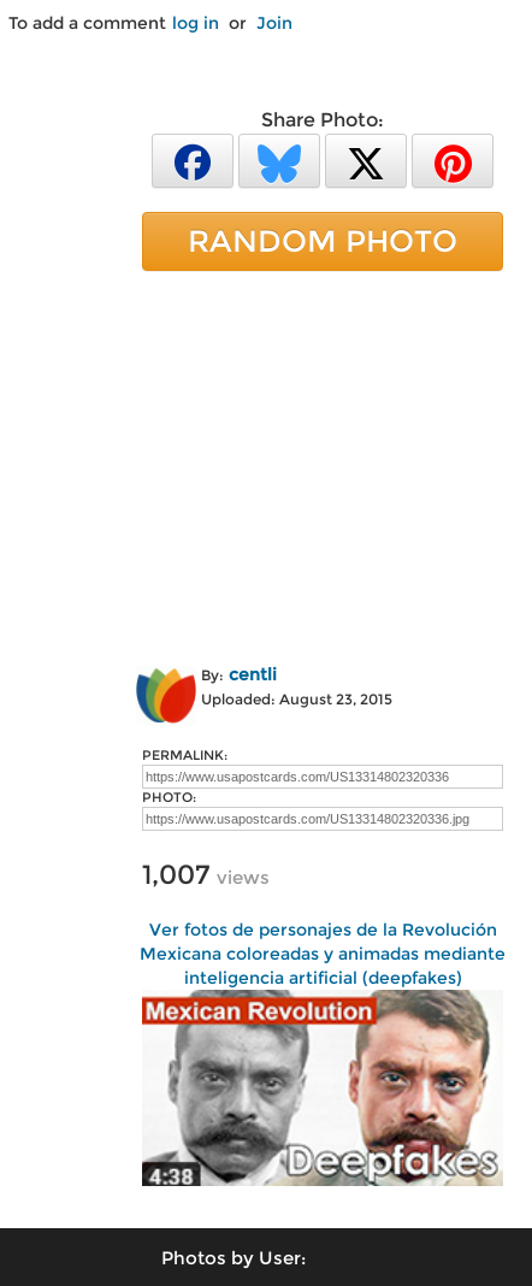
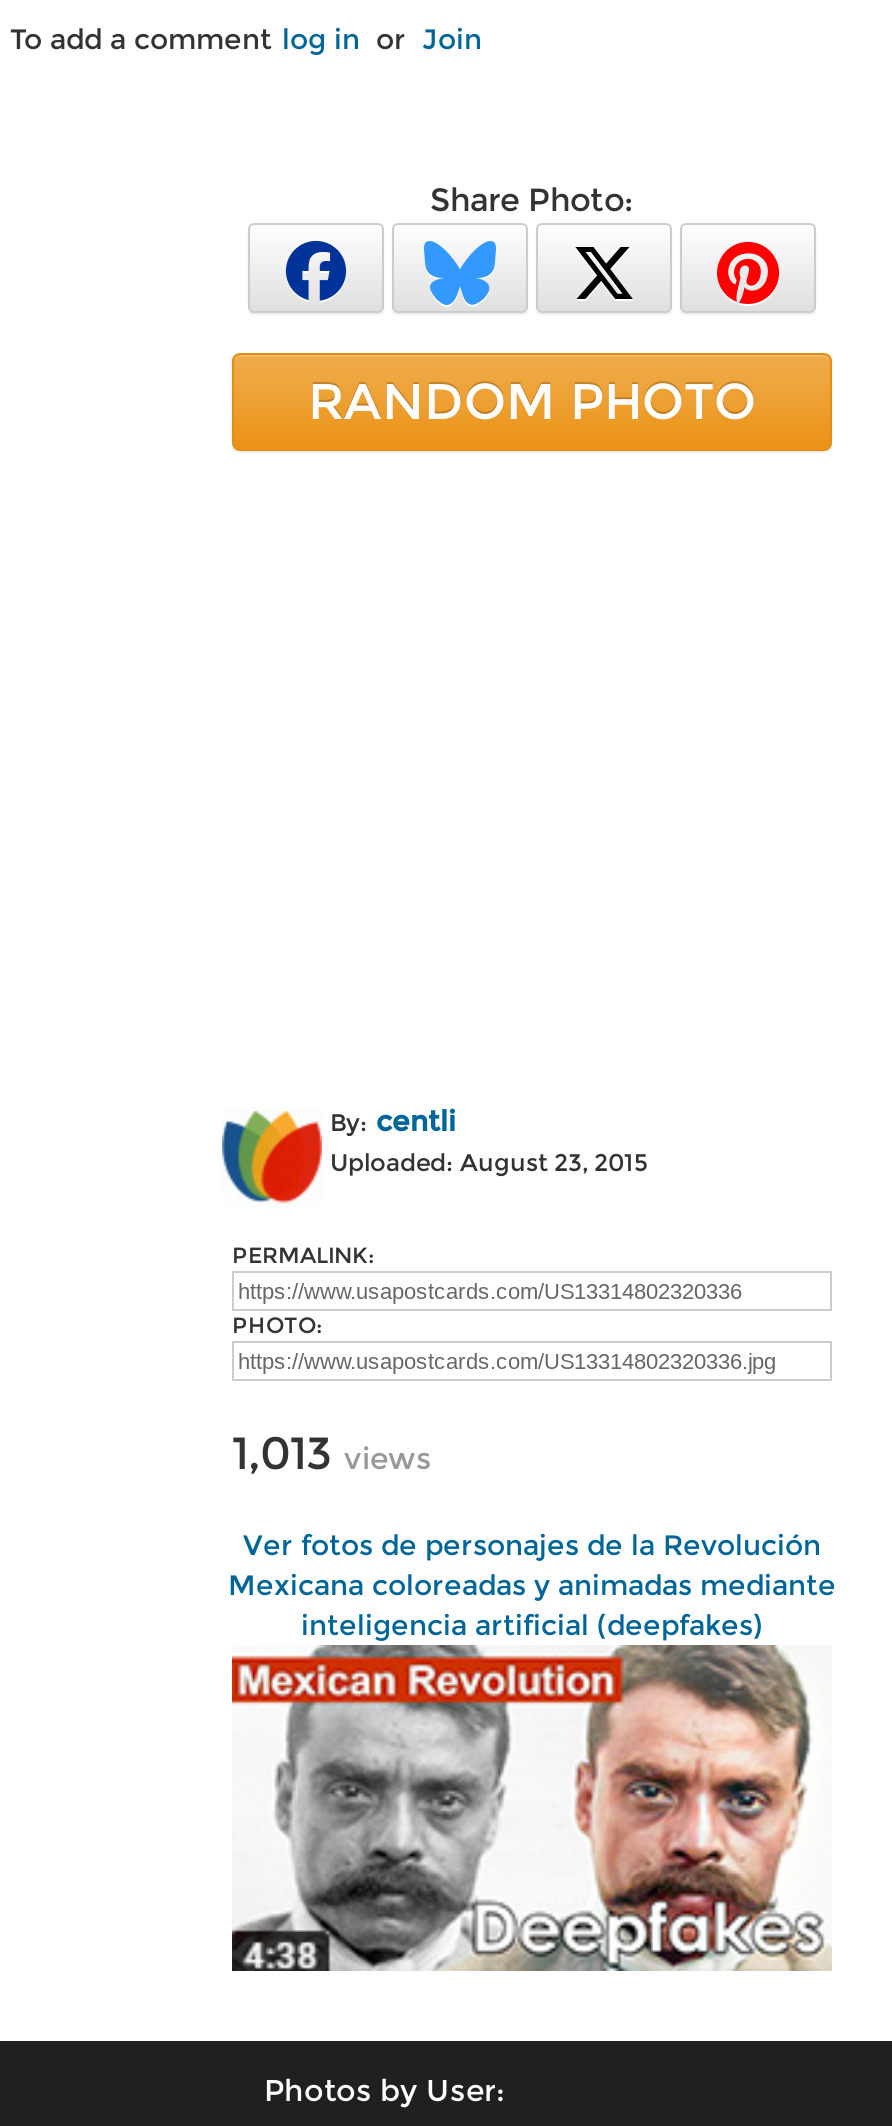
[142,857,270,891] 1,007 views -> [232,1425,432,1481] 1,013 views

